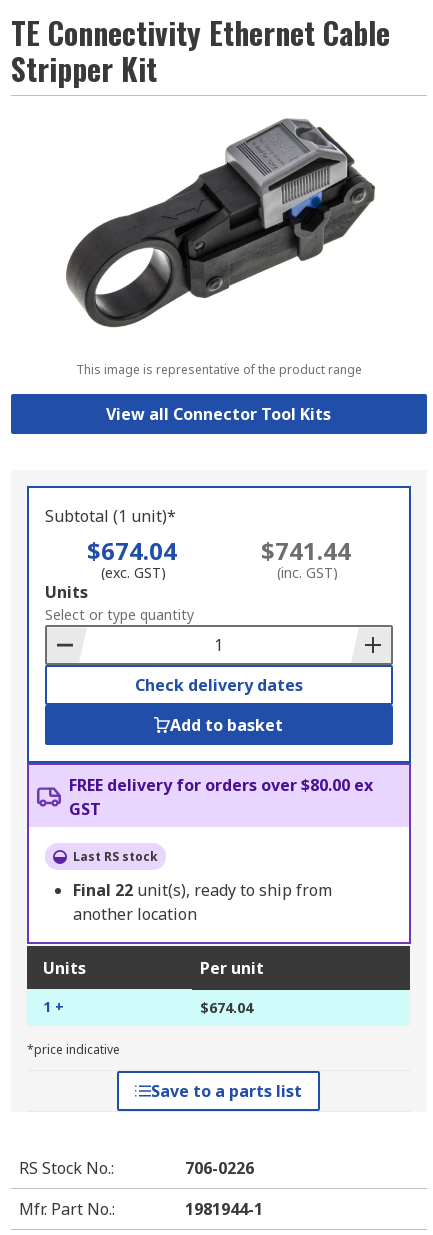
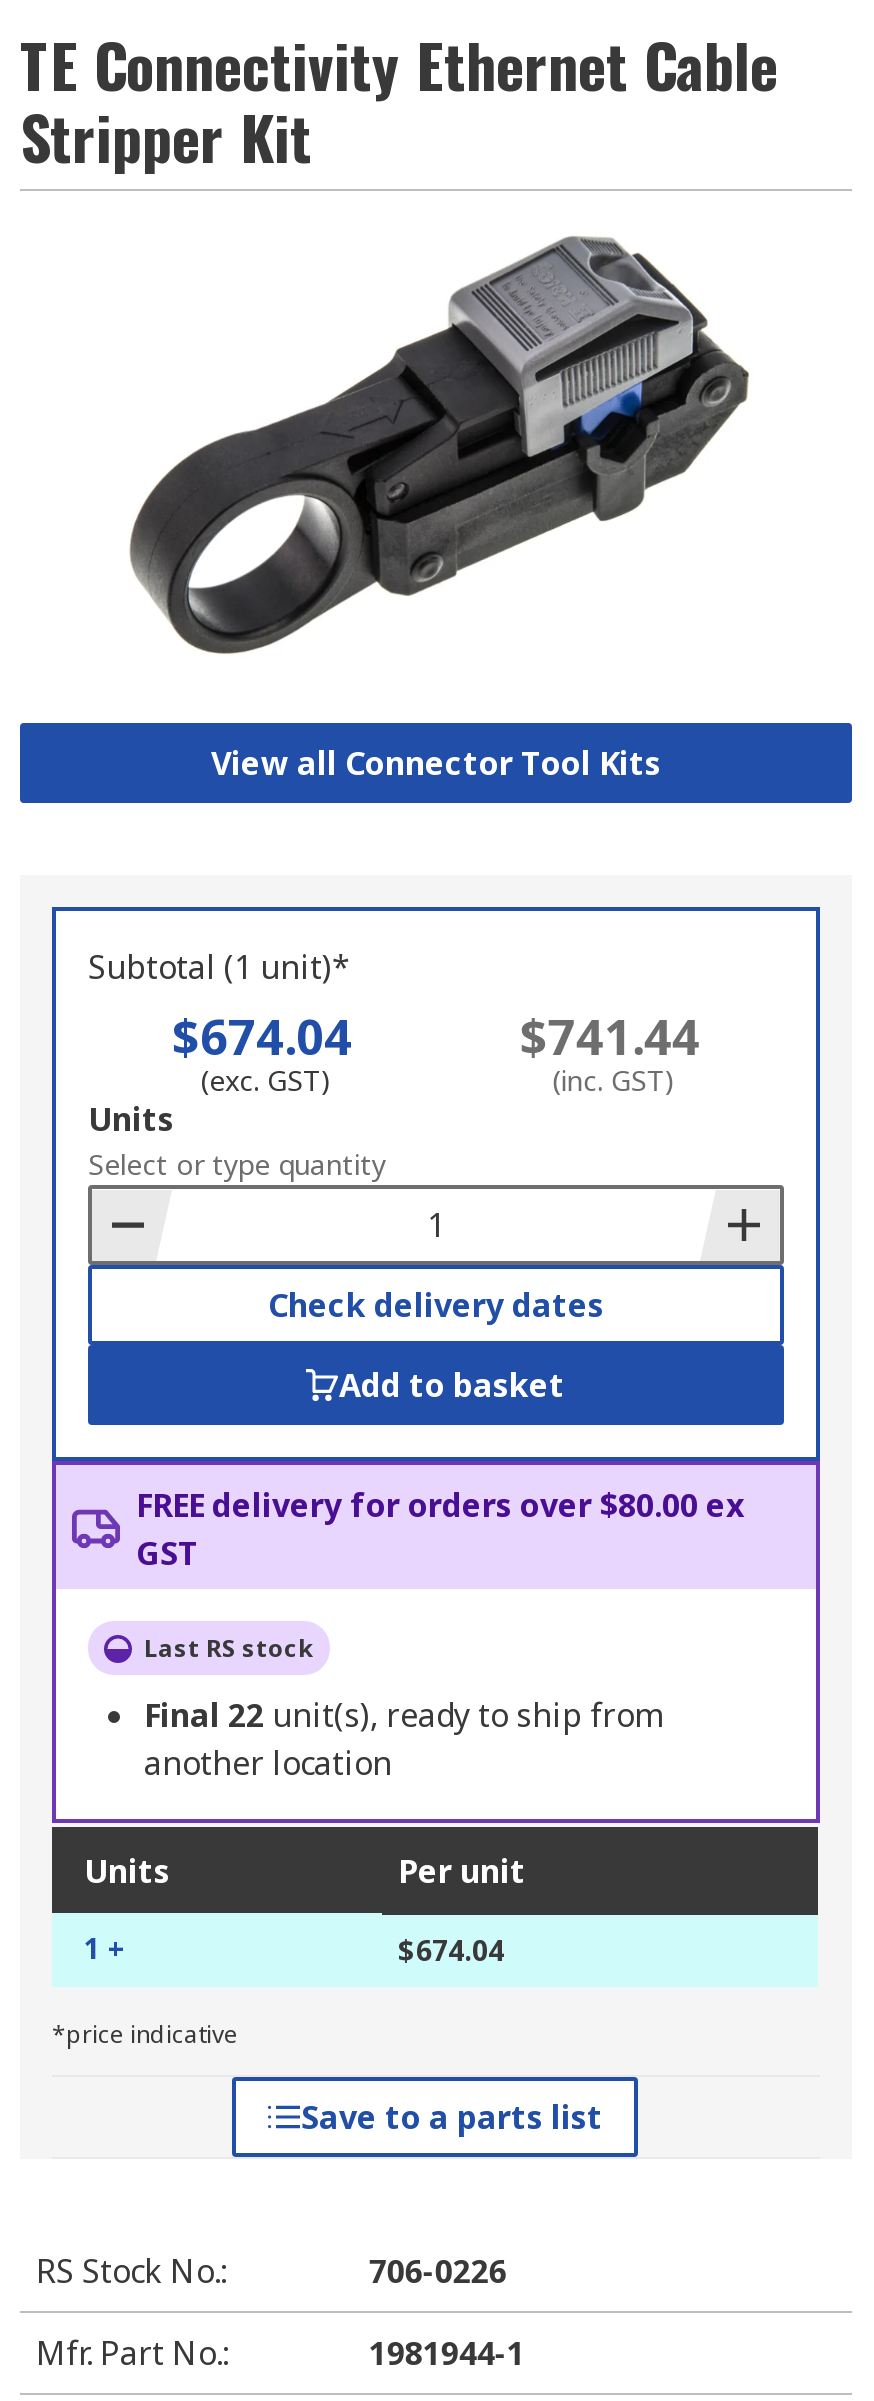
[76,361,362,378] This image is representative of the product range -> none

